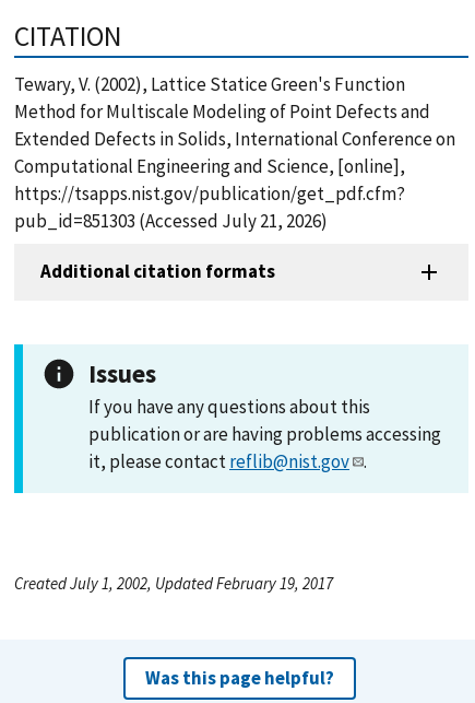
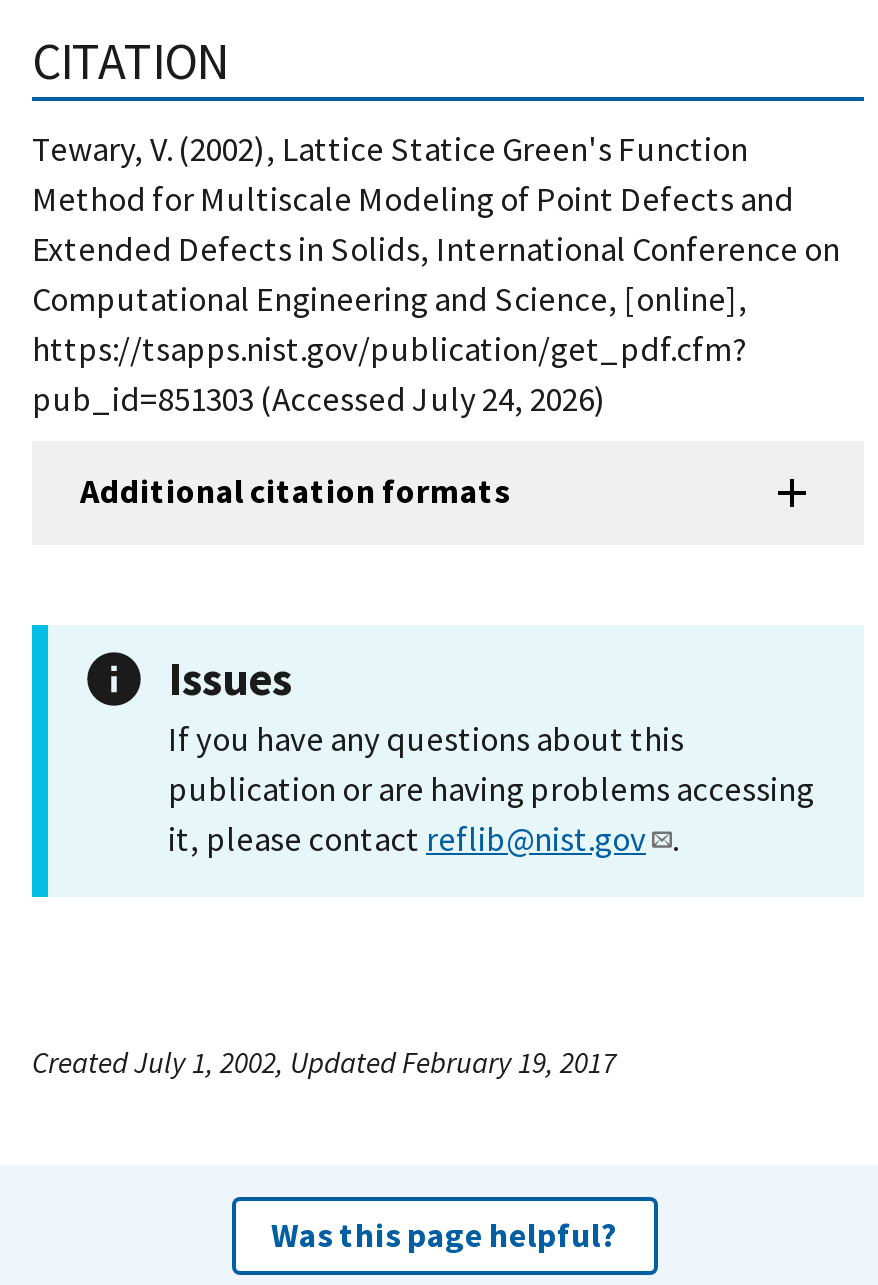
[14,209,328,233] pub_id=851303 (Accessed July 21, 2026) -> [32,377,606,421] pub_id=851303 (Accessed July 24, 2026)

